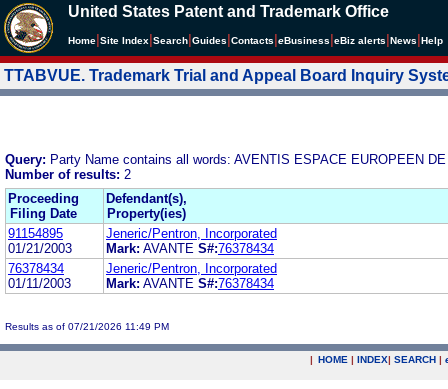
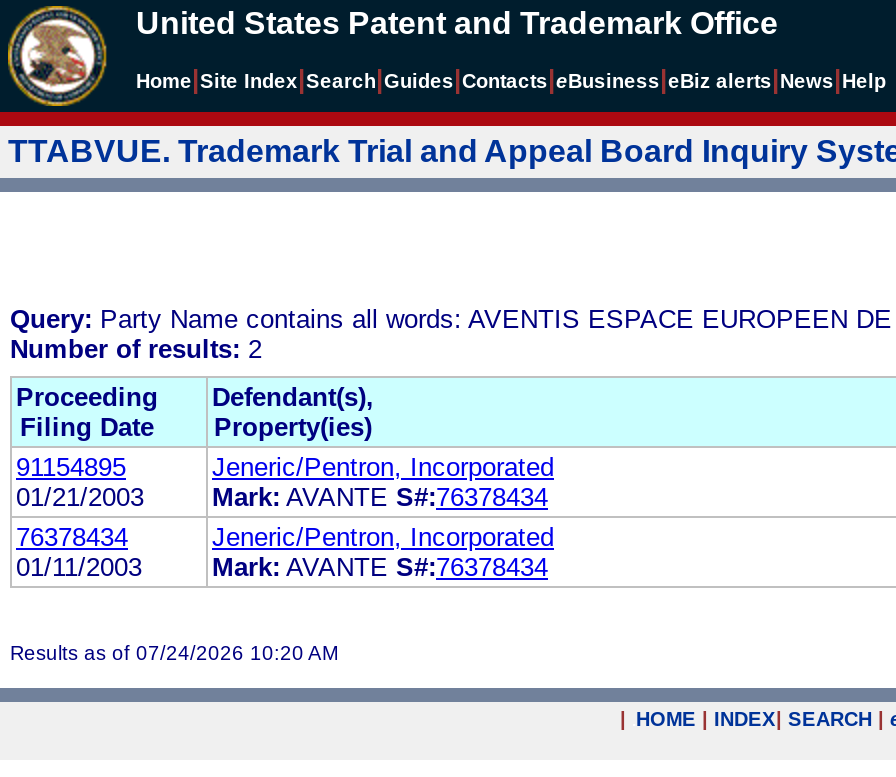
[5,321,169,332] Results as of 07/21/2026 11:49 PM -> [10,642,338,664] Results as of 07/24/2026 10:20 AM

